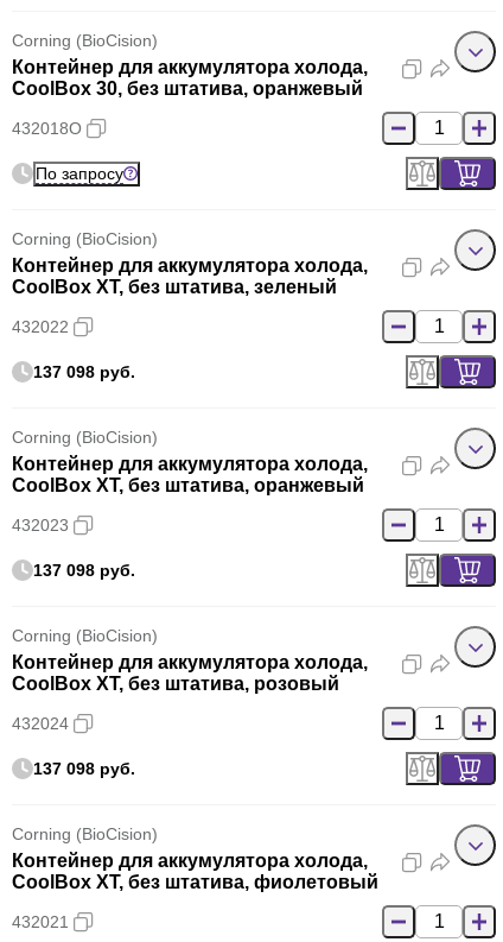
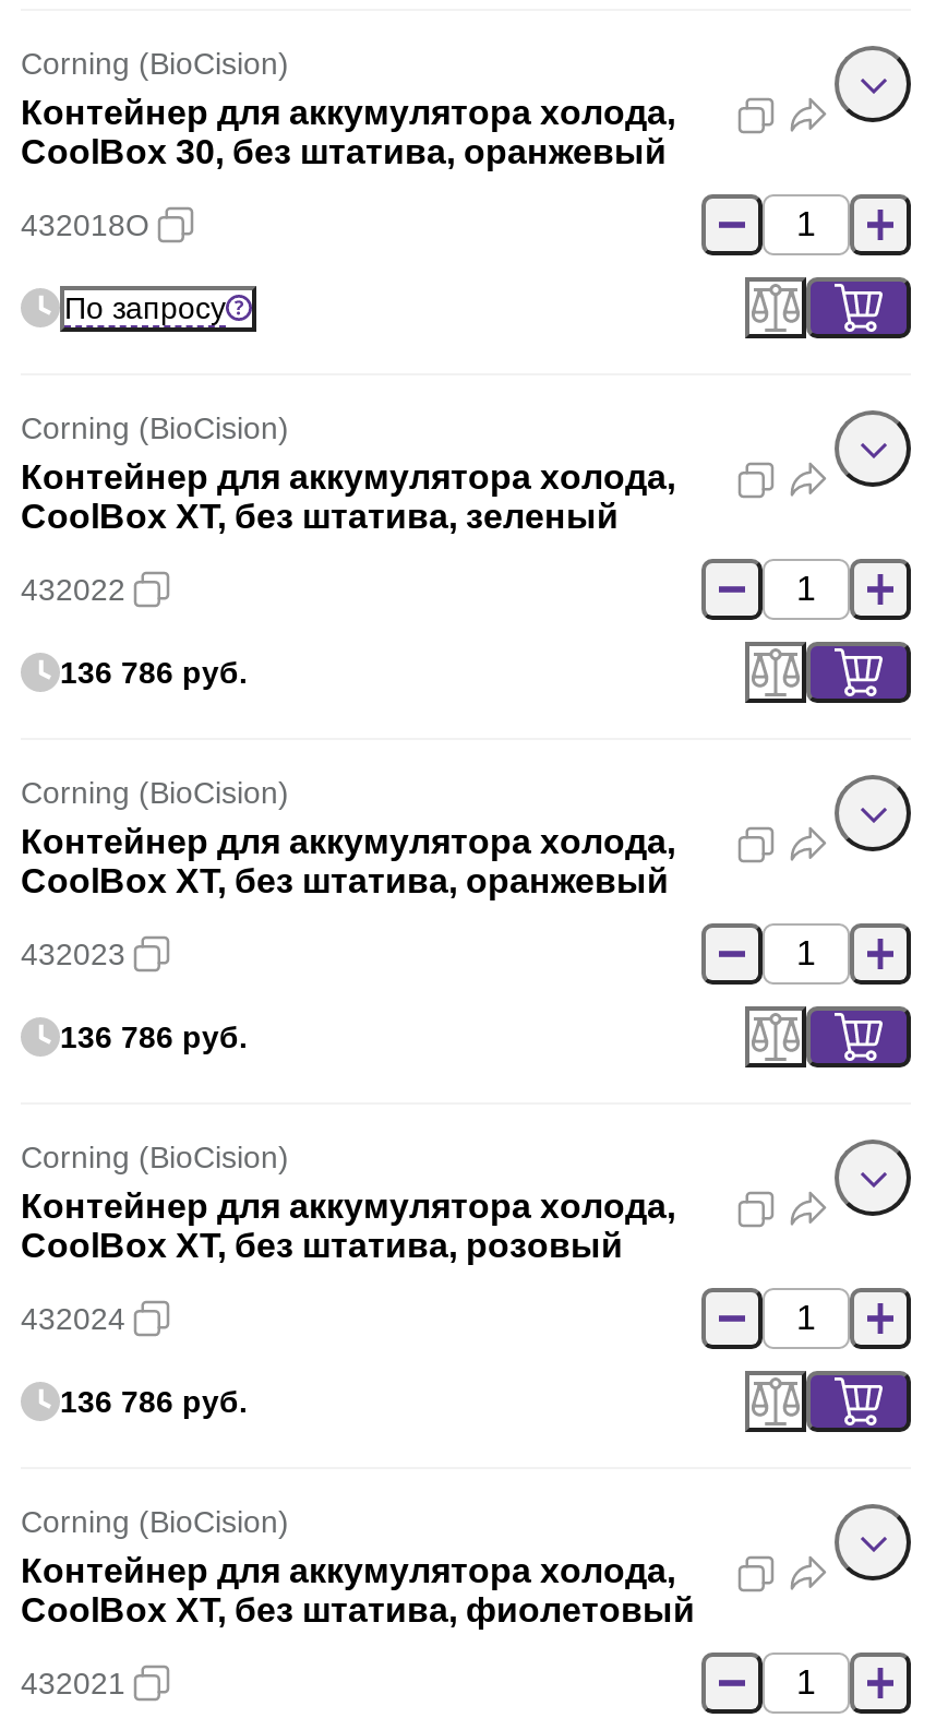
[33,362,135,381] 137 098 руб. -> [60,655,248,690] 136 786 руб.
[33,561,135,580] 137 098 руб. -> [60,1019,248,1054] 136 786 руб.
[33,759,135,778] 137 098 руб. -> [60,1384,248,1419] 136 786 руб.

